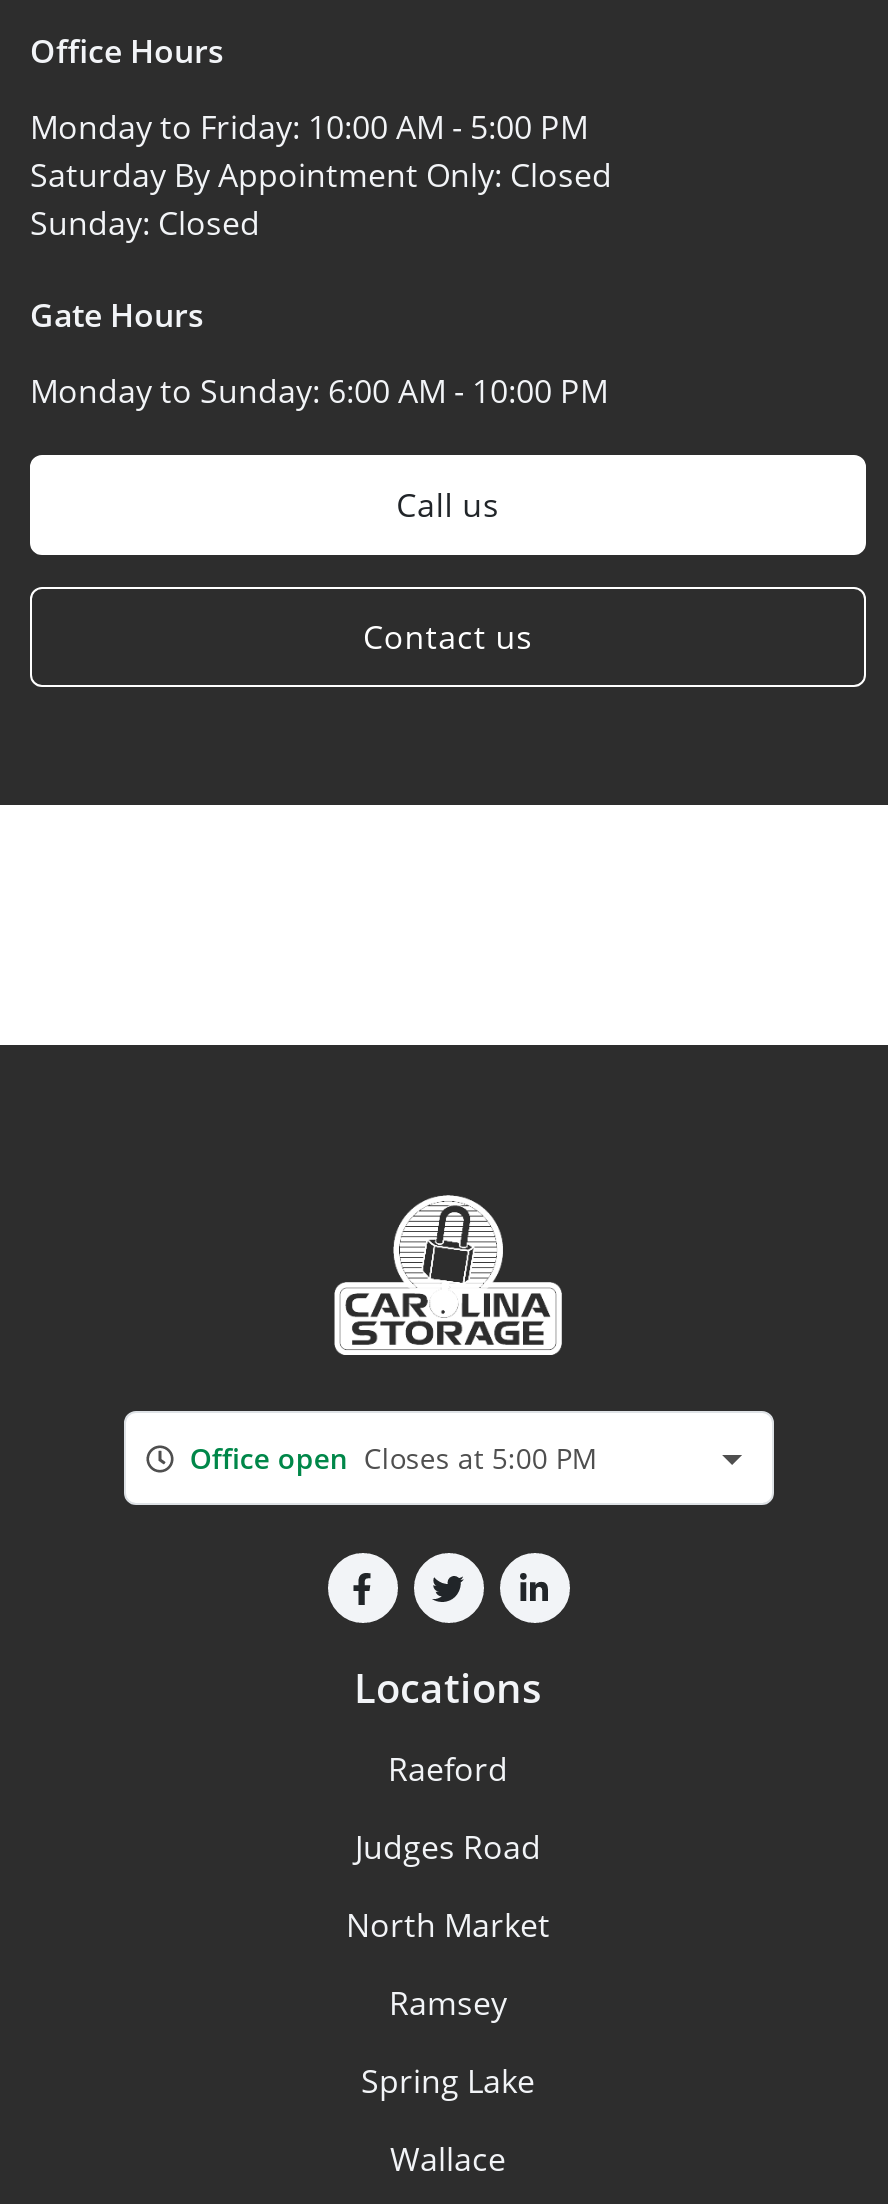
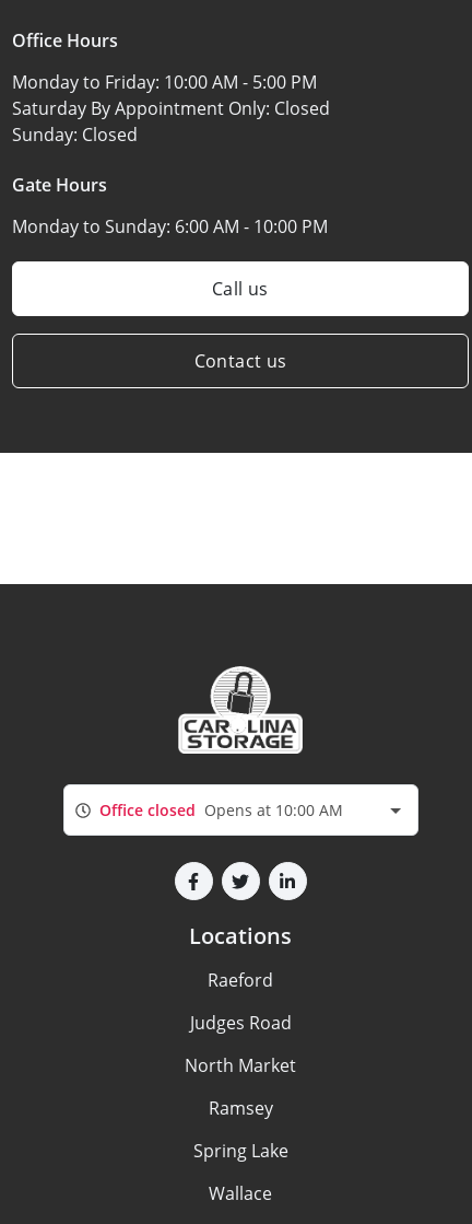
[190,1439,598,1477] Office open Closes at 5:00 PM -> [99,800,343,820] Office closed Opens at 10:00 AM

